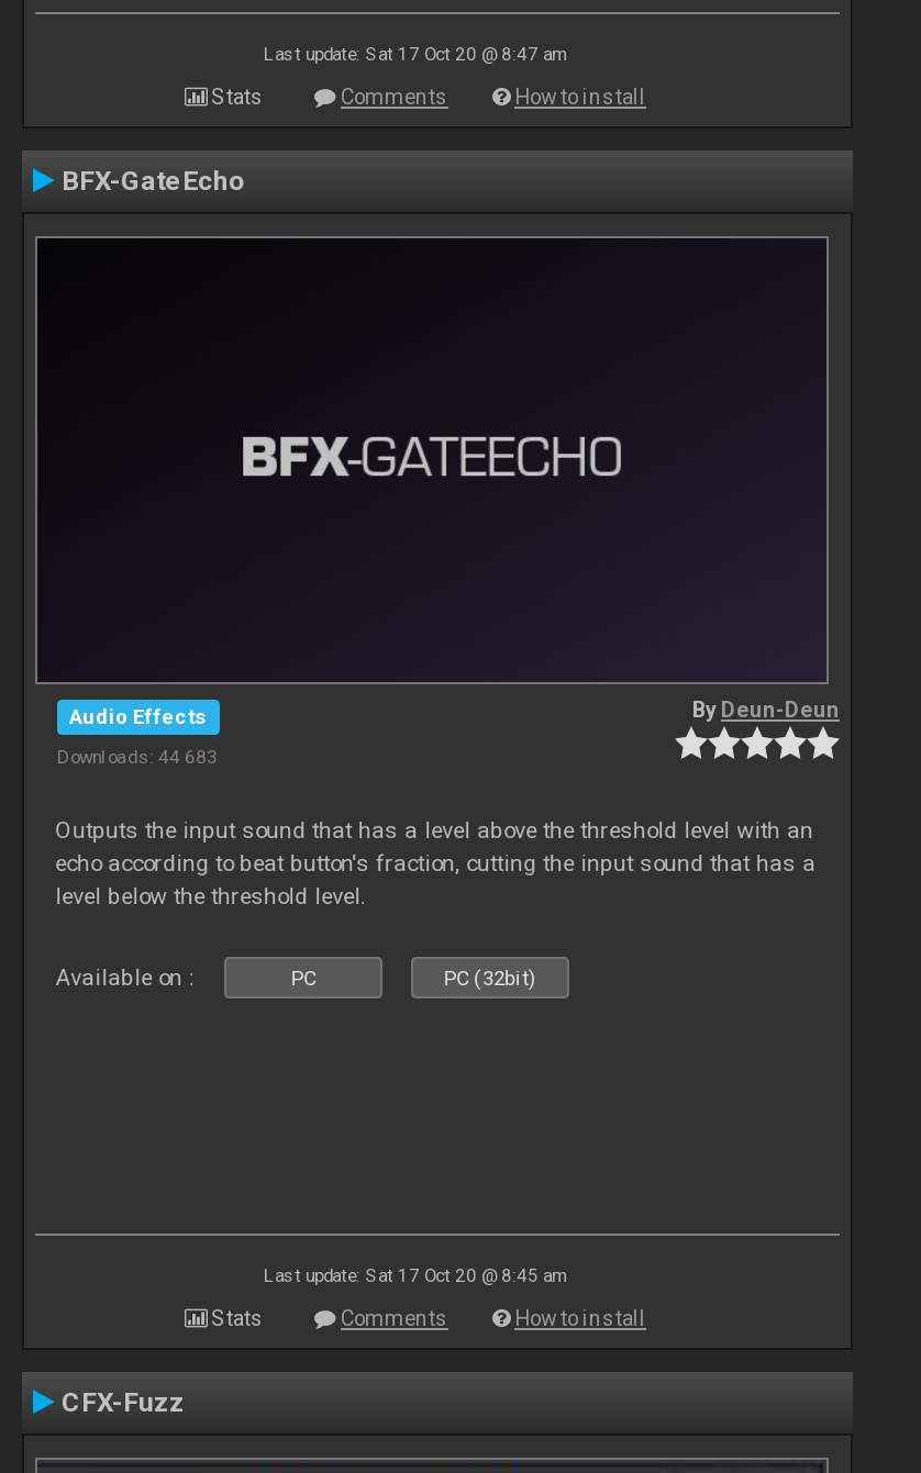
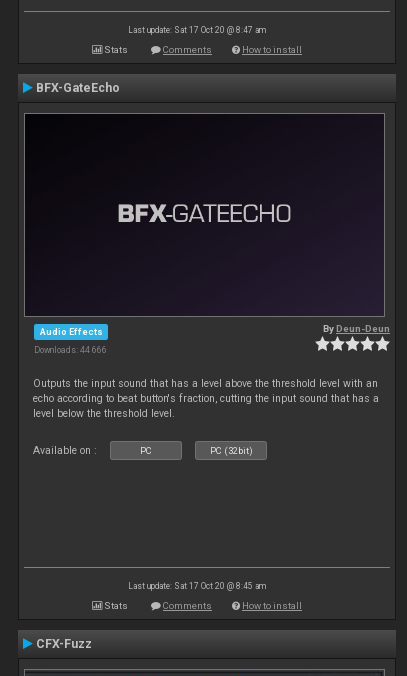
[57,745,218,767] Downloads: 44 683 -> [34,345,107,355] Downloads: 44 666

